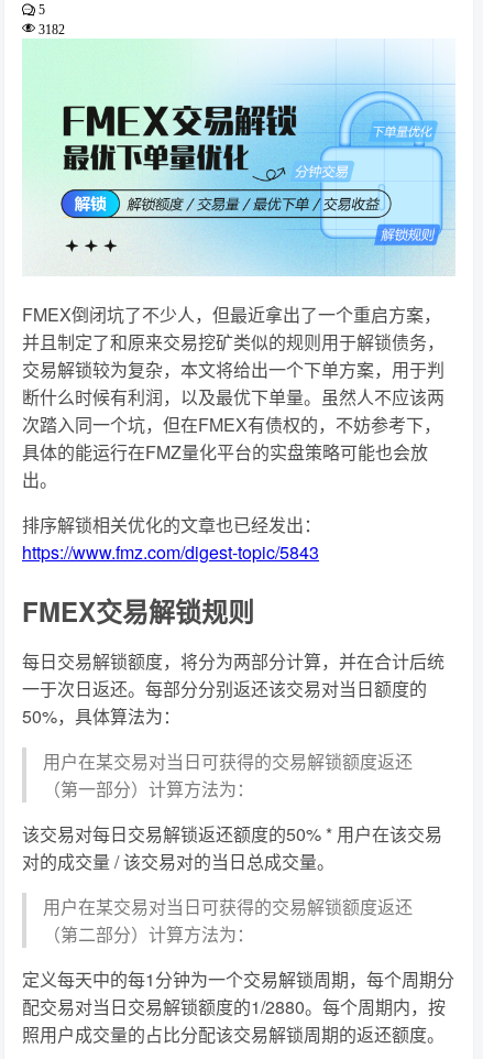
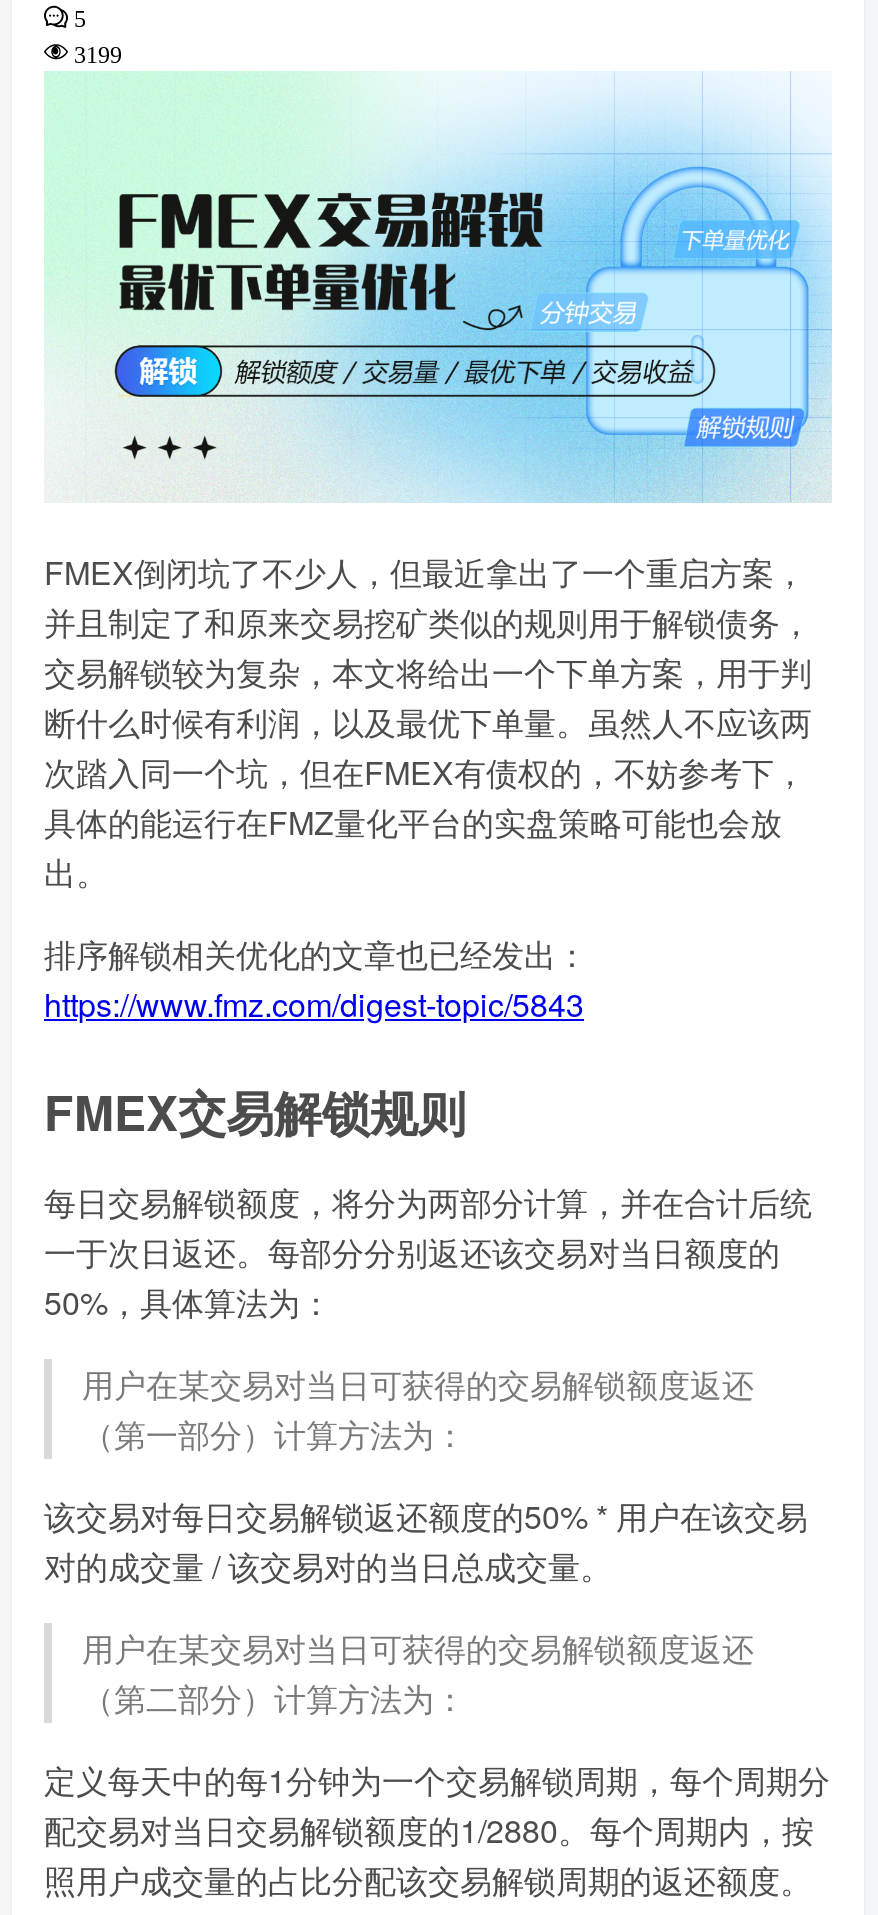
[39,22,65,37] 3182 -> [74,40,122,68] 3199

